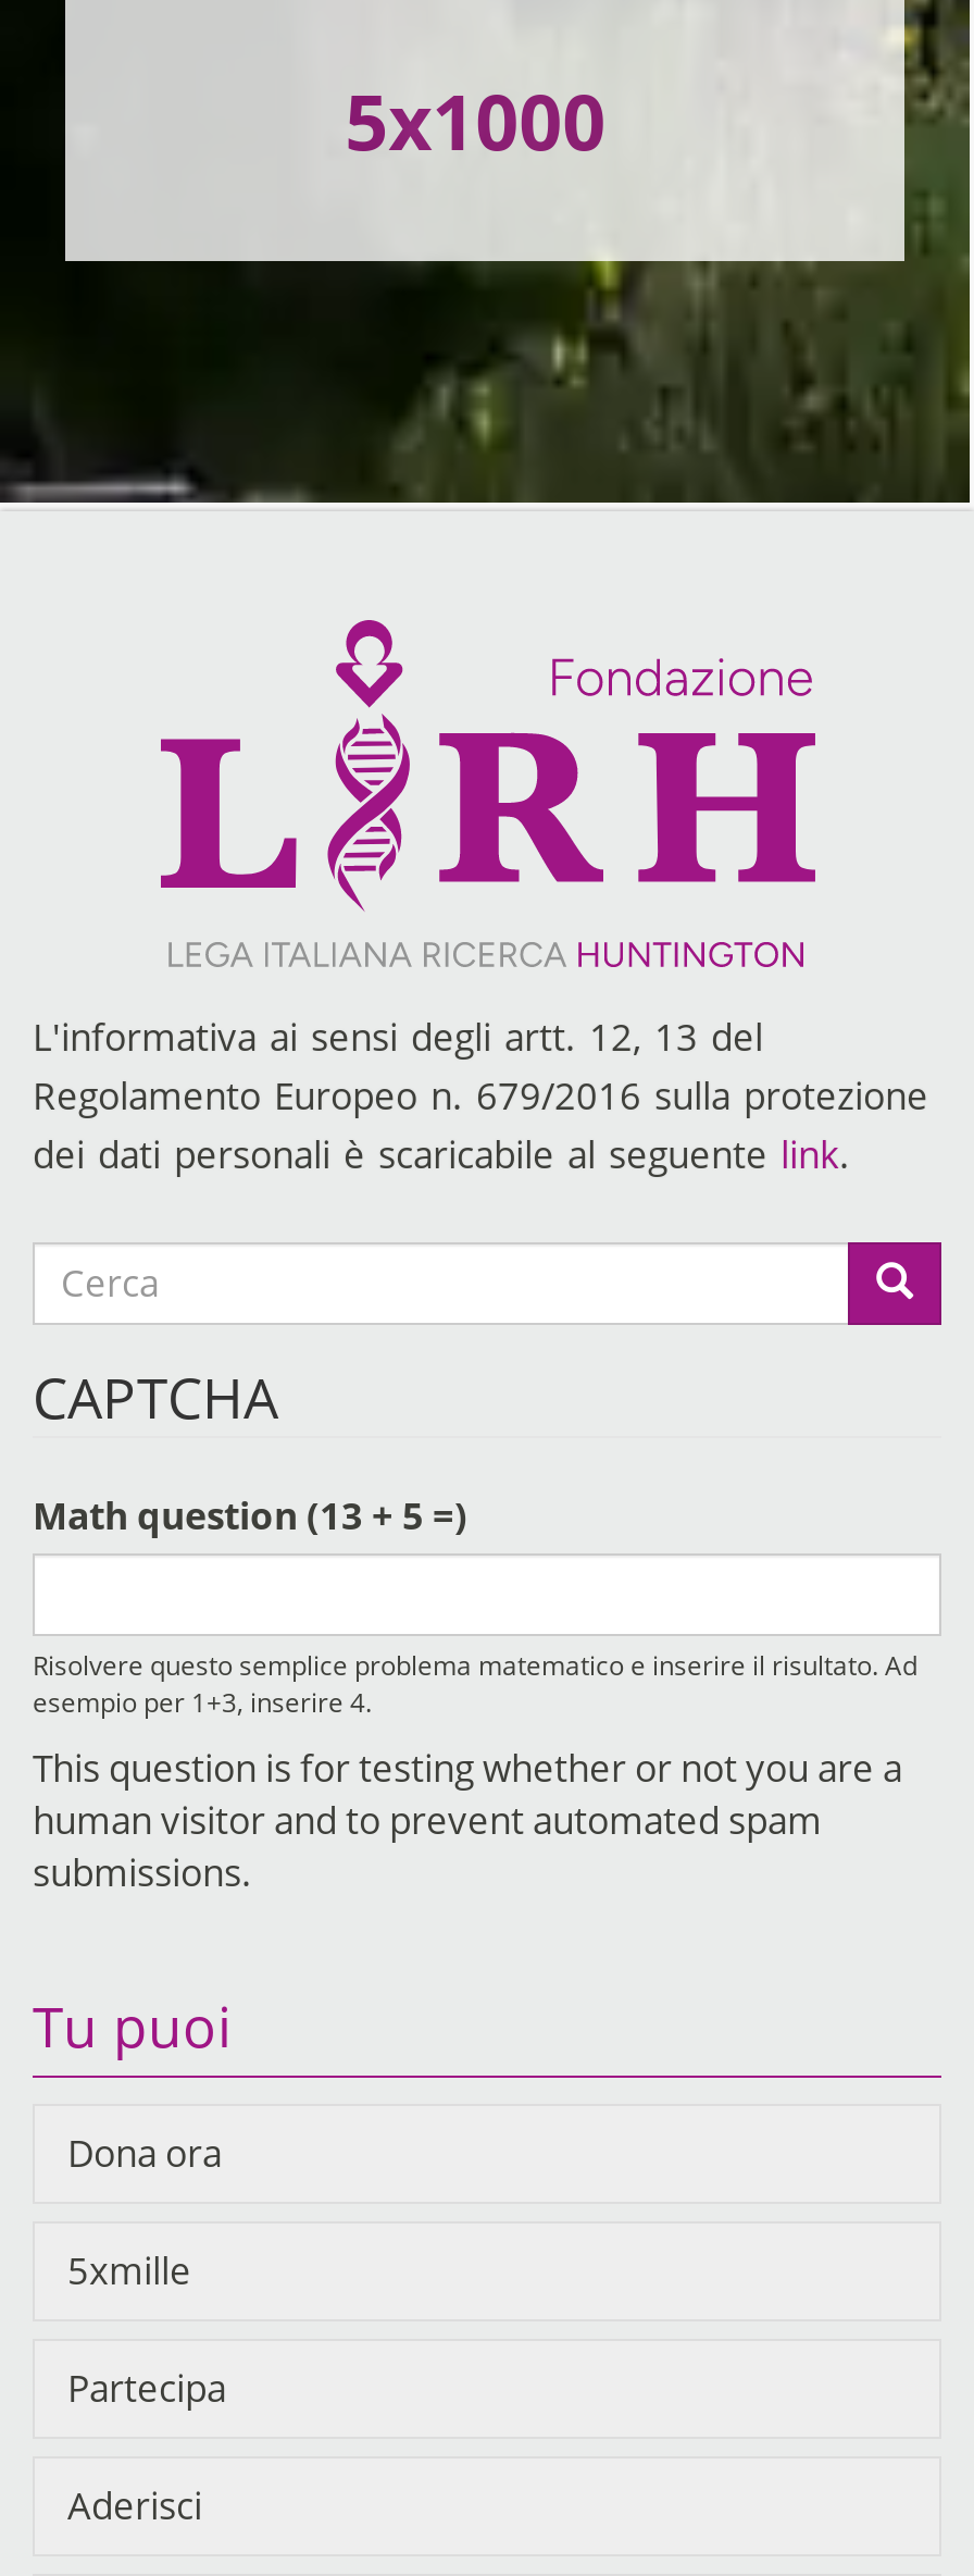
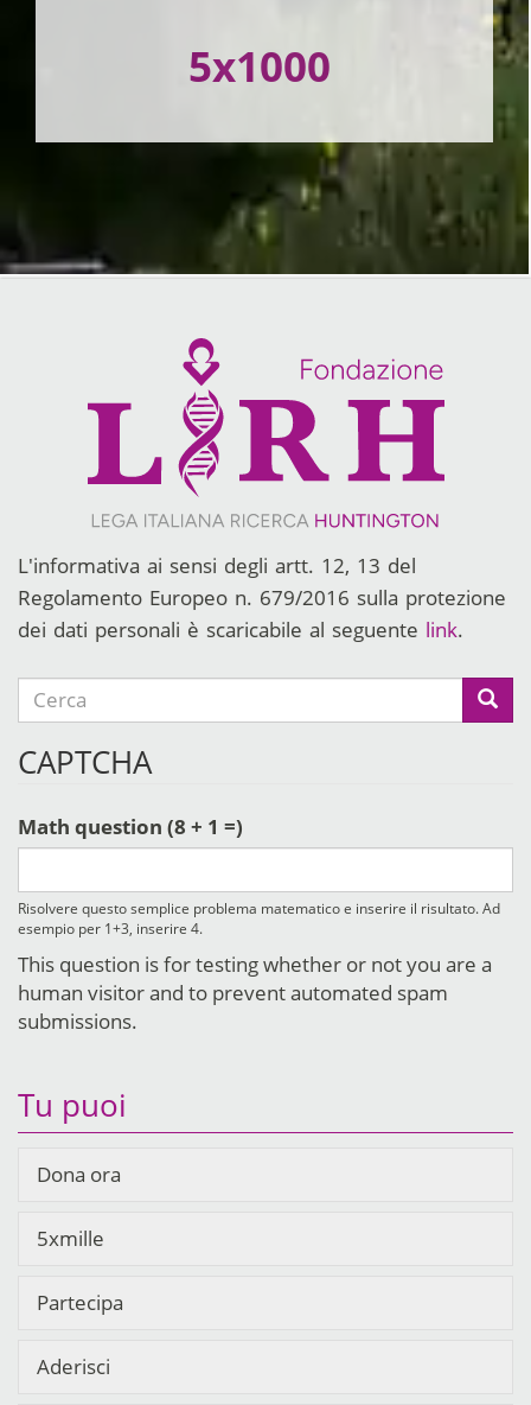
[33,1490,467,1540] Math question (13 + 5 =) -> [18,813,243,840] Math question (8 + 1 =)

